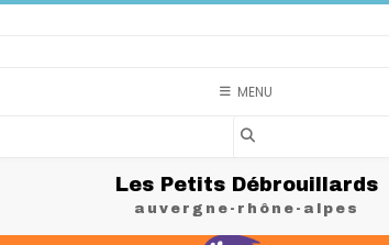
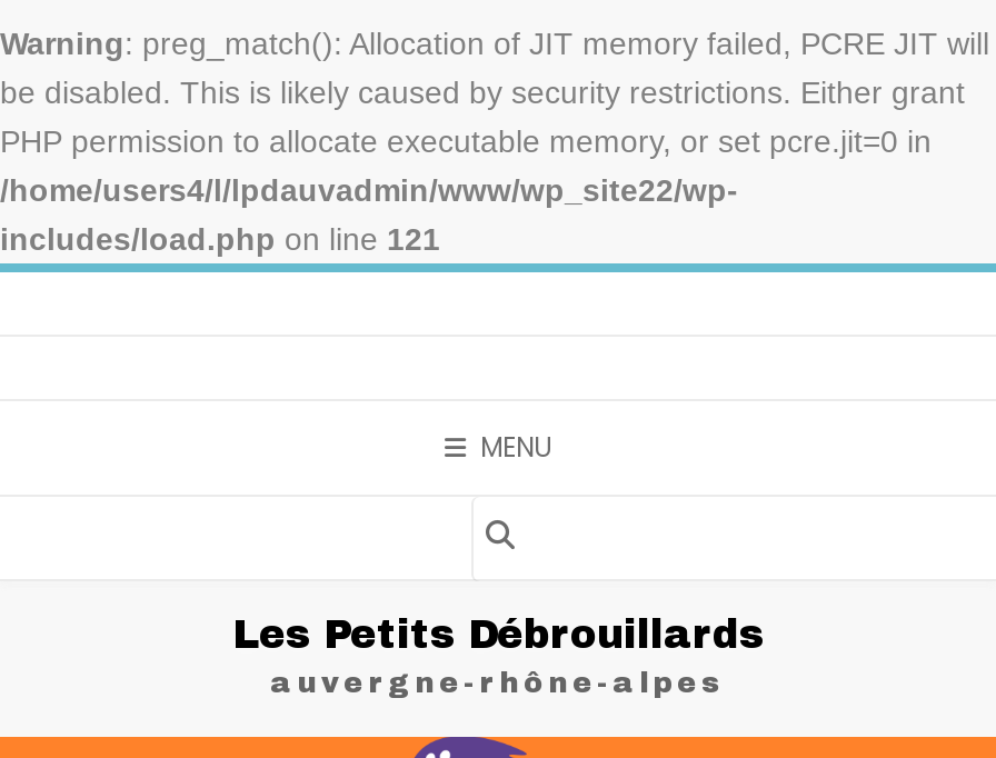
none -> [0,26,989,257] Warning: preg_match(): Allocation of JIT memory failed, PCRE JIT will | be disabled. This is likely caused by security restrictions. Either grant | PHP permission to allocate executable memory, or set pcre.jit=0 in | /home/users4/l/lpdauvadmin/www/wp_site22/wp- | includes/load.php on line 121

